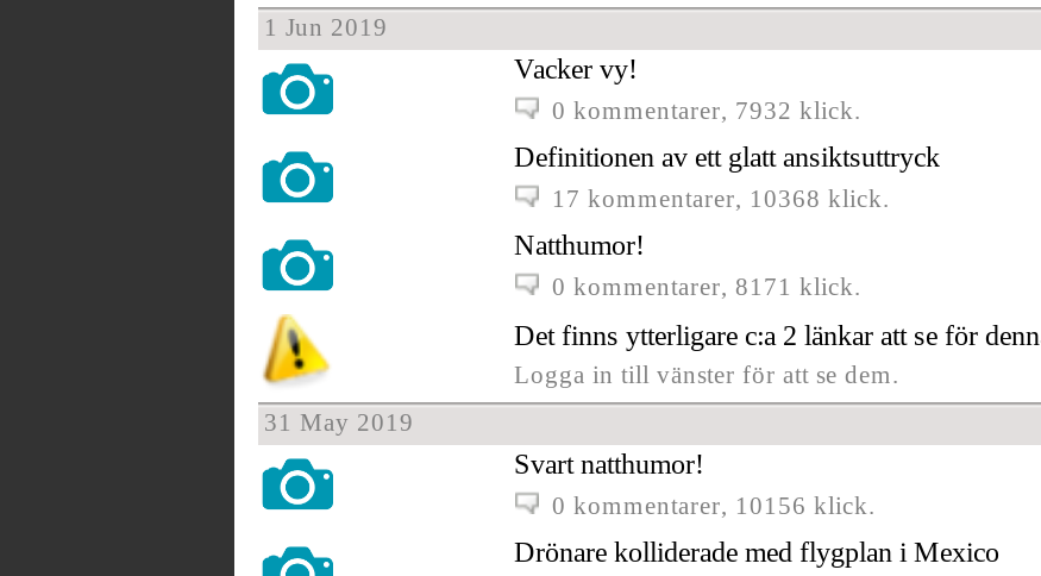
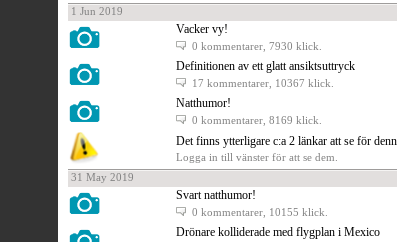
[552,98,861,124] 0 kommentarer, 7932 klick. -> [191,41,321,52] 0 kommentarer, 7930 klick.
[552,186,890,212] 17 kommentarer, 10368 klick. -> [191,78,333,89] 17 kommentarer, 10367 klick.
[552,274,861,300] 0 kommentarer, 8171 klick. -> [191,115,321,126] 0 kommentarer, 8169 klick.
[552,493,876,519] 0 kommentarer, 10156 klick. -> [191,207,327,218] 0 kommentarer, 10155 klick.

